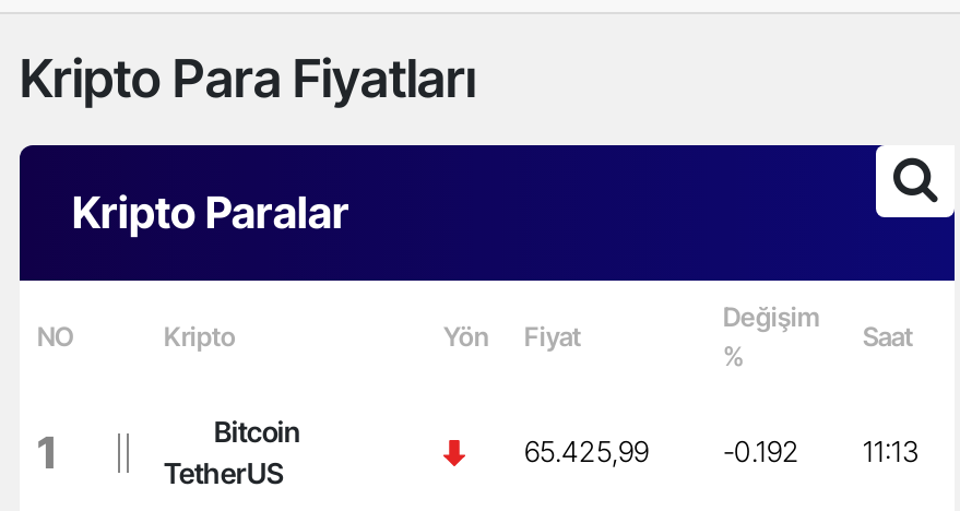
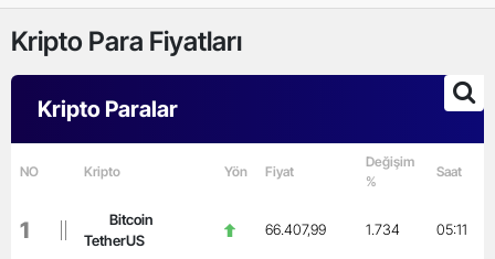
[524,433,649,468] 65.425,99 -> [265,220,326,238] 66.407,99
[723,433,799,468] -0.192 -> [366,220,400,238] 1.734
[863,433,920,468] 11:13 -> [436,220,467,238] 05:11

